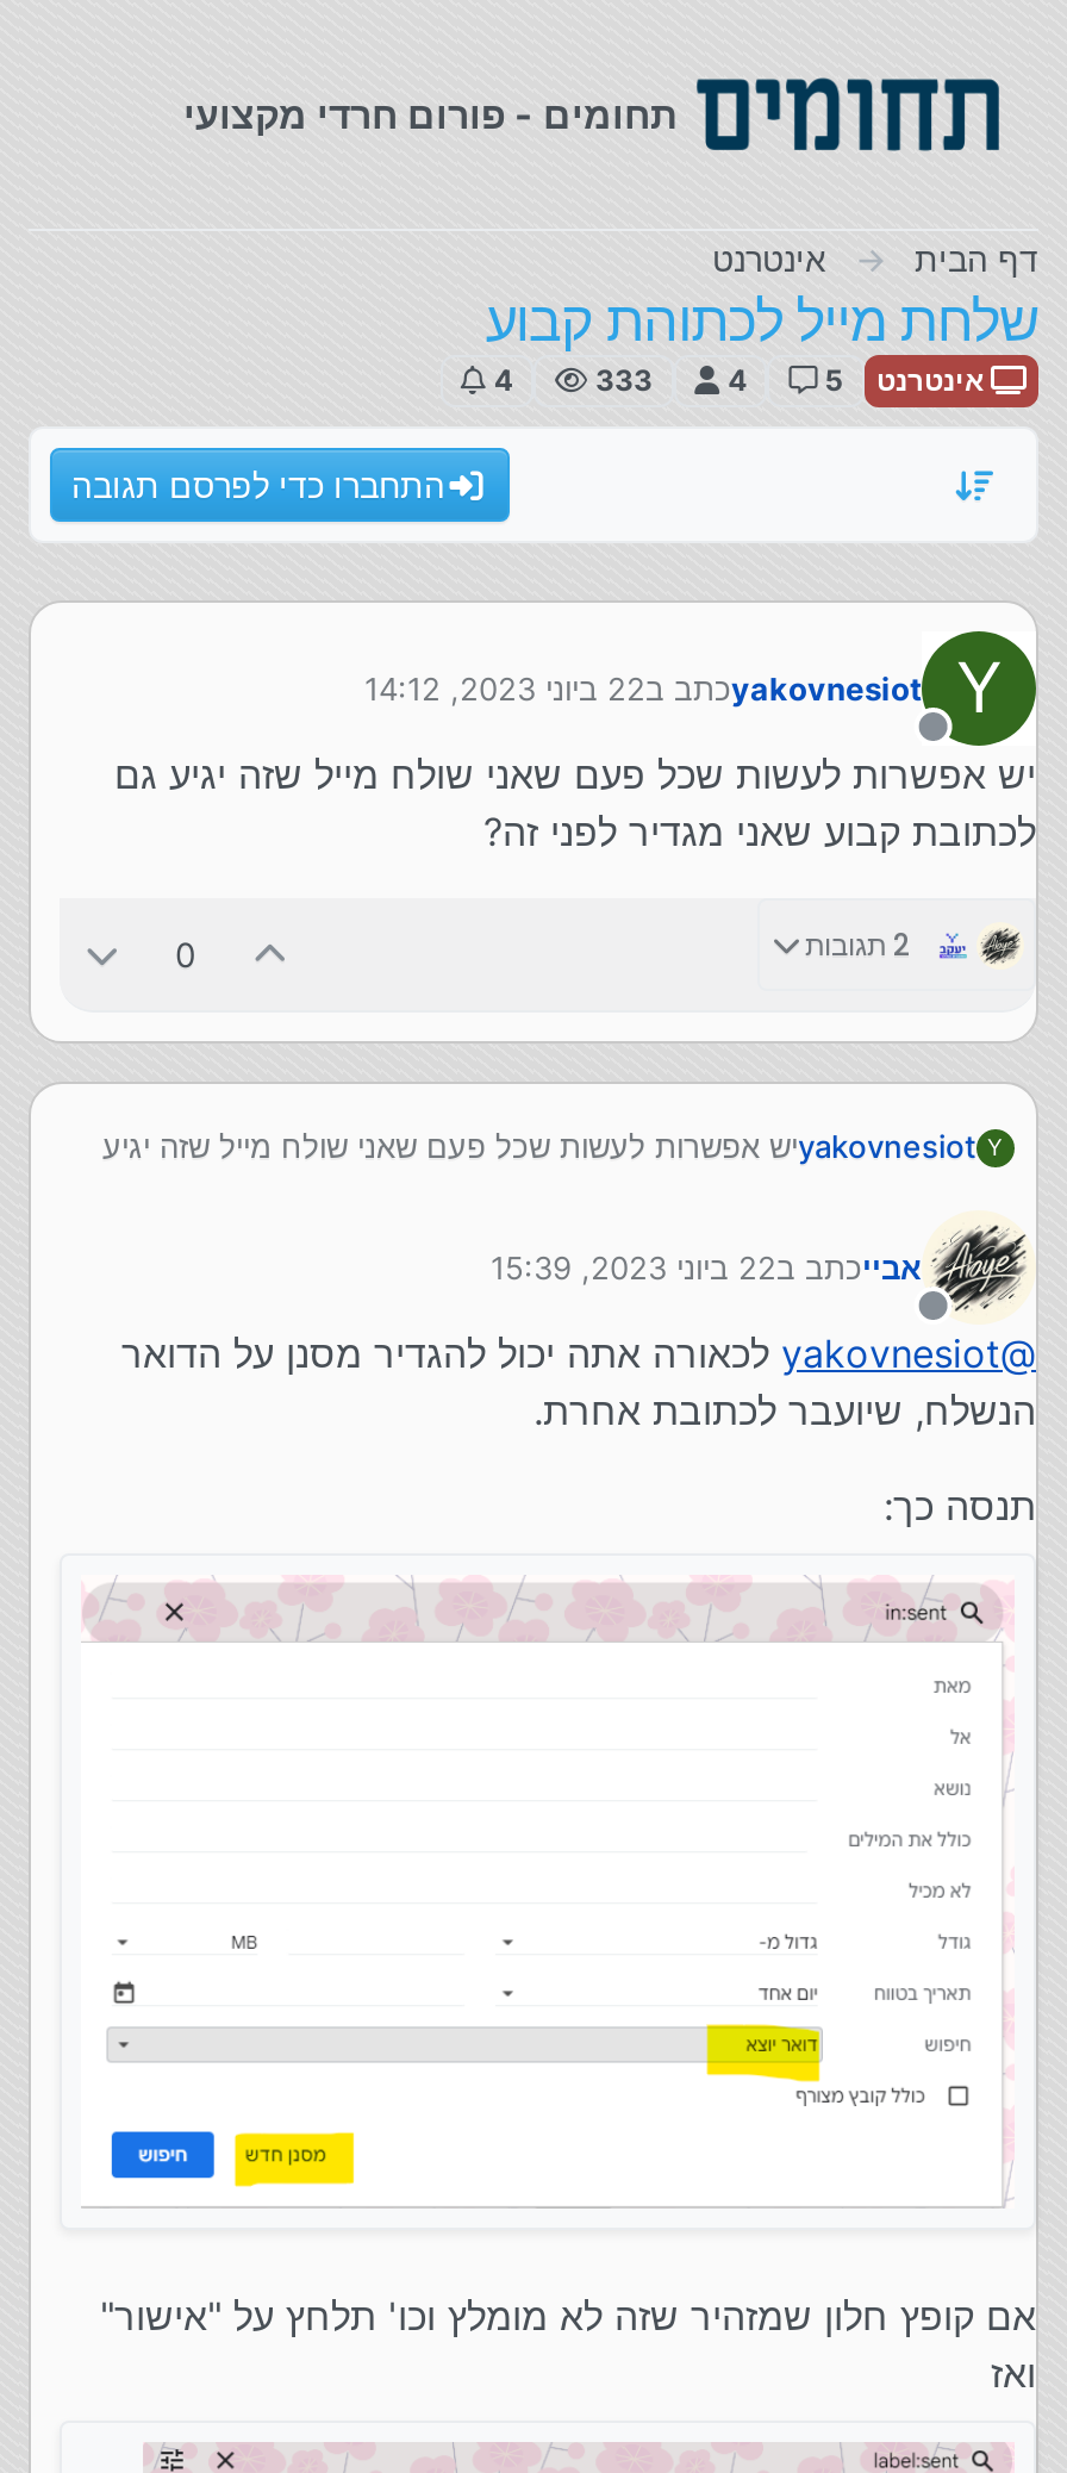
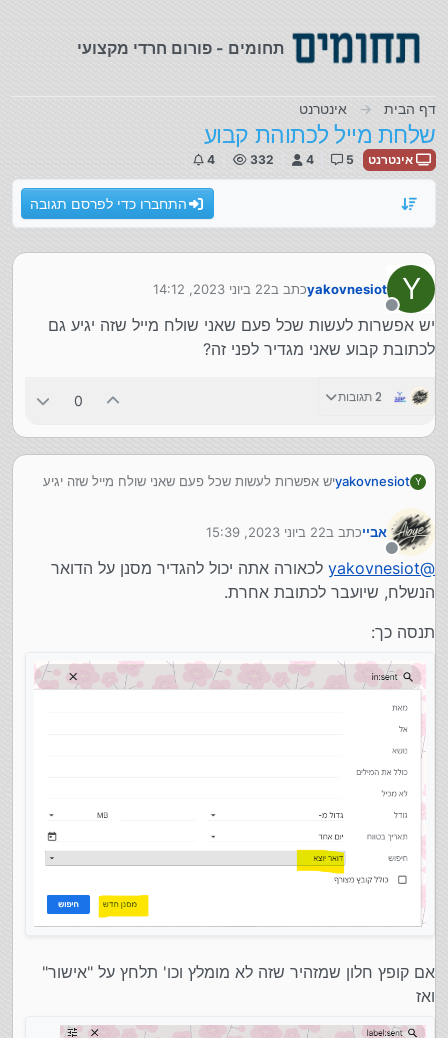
[595,363,653,398] 333 -> [250,152,274,167] 332

